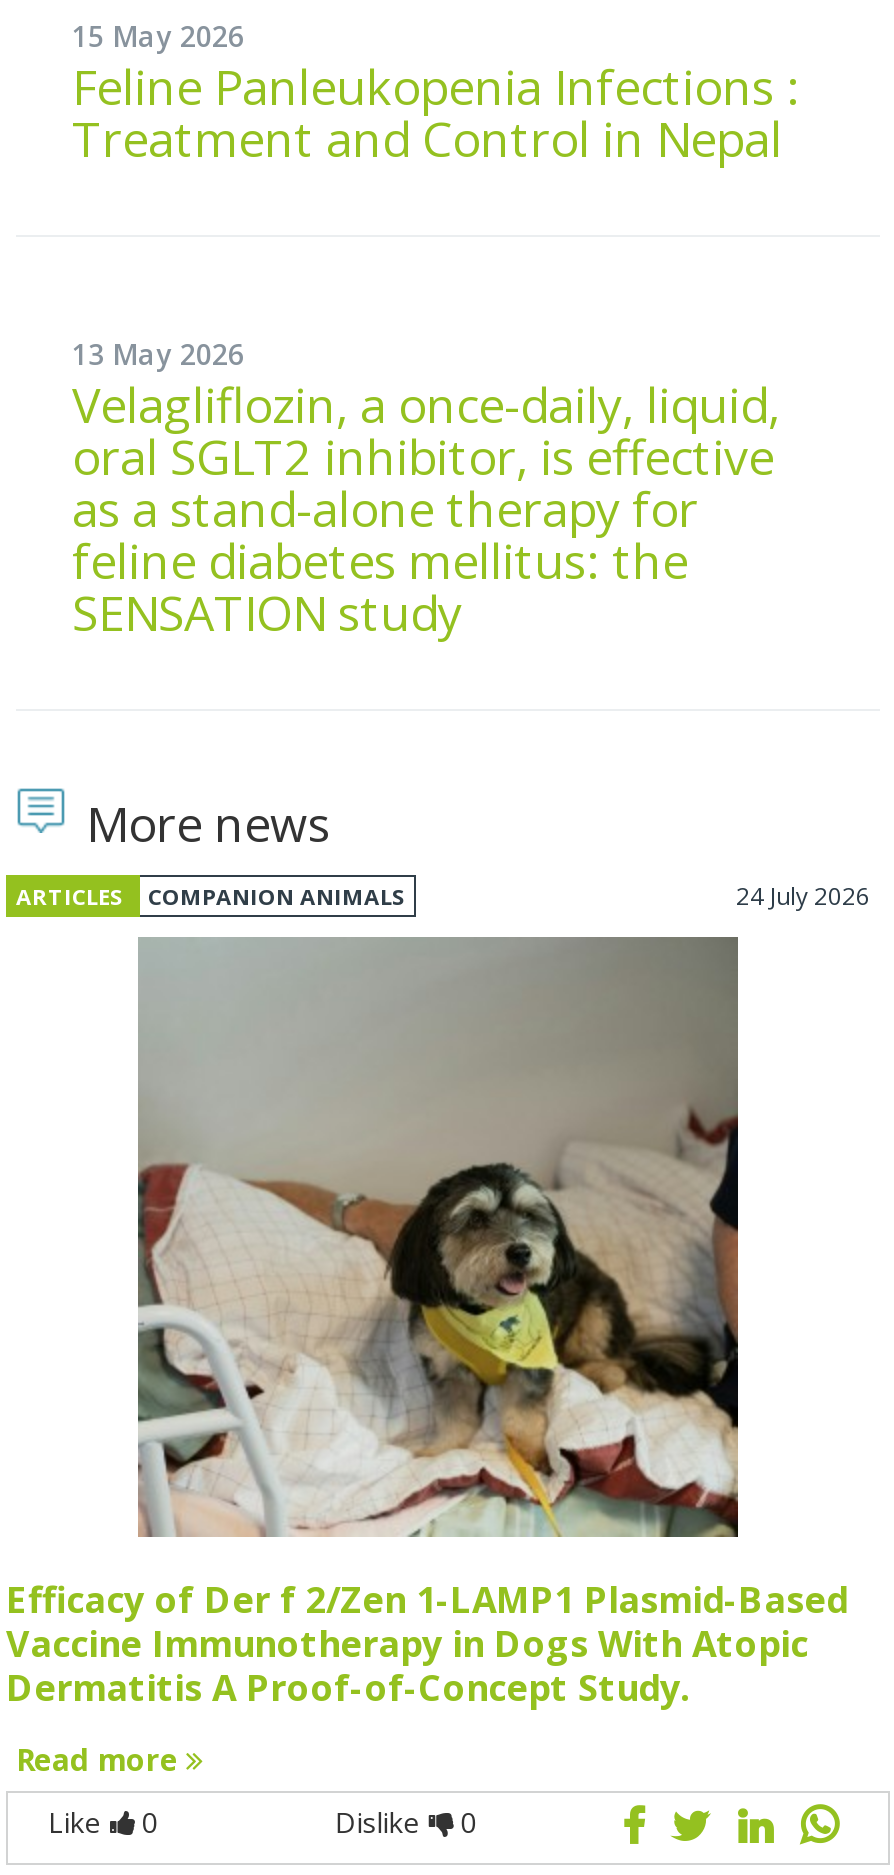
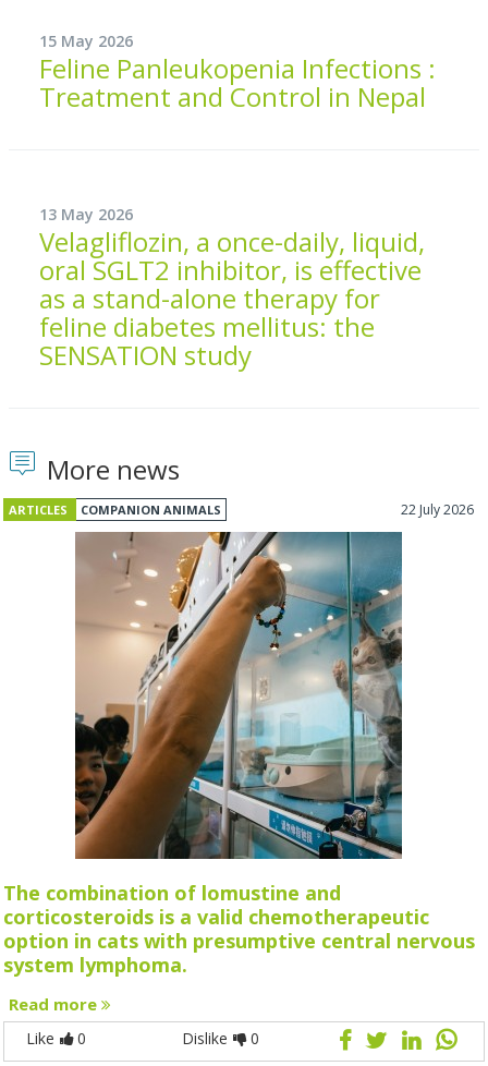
[736,878,870,912] 24 July 2026 -> [401,500,474,519] 22 July 2026
[6,937,848,1710] [image] | Efficacy of Der f 2/Zen 1-LAMP1 Plasmid-Based | Vaccine Immunotherapy in Dogs With Atopic | Dermatitis A Proof-of-Concept Study. -> [3,531,475,977] [image] | The combination of lomustine and | corticosteroids is a valid chemotherapeutic | option in cats with presumptive central nervous | system lymphoma.

